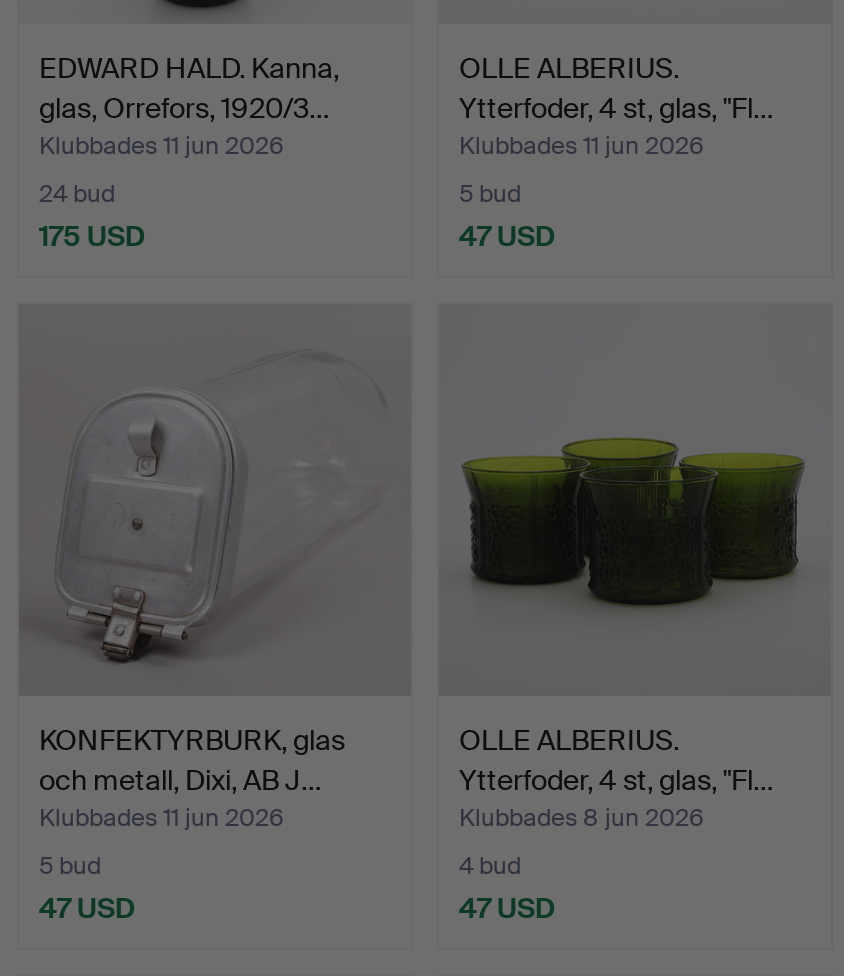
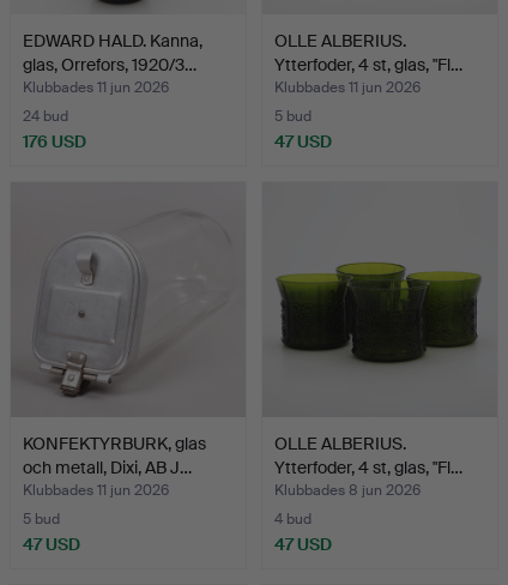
[39,218,145,254] 175 USD -> [23,131,86,152] 176 USD

